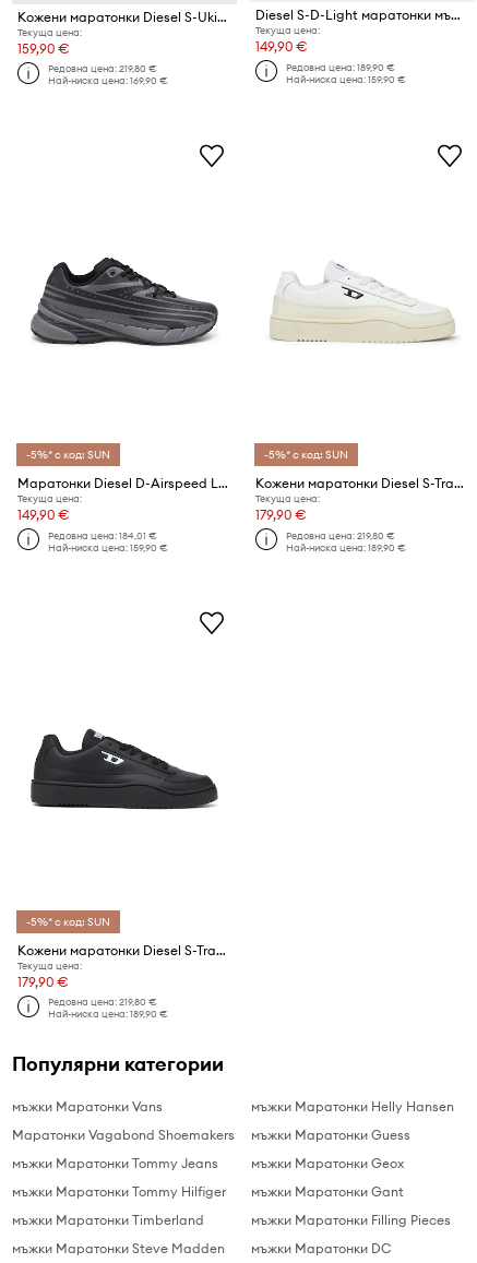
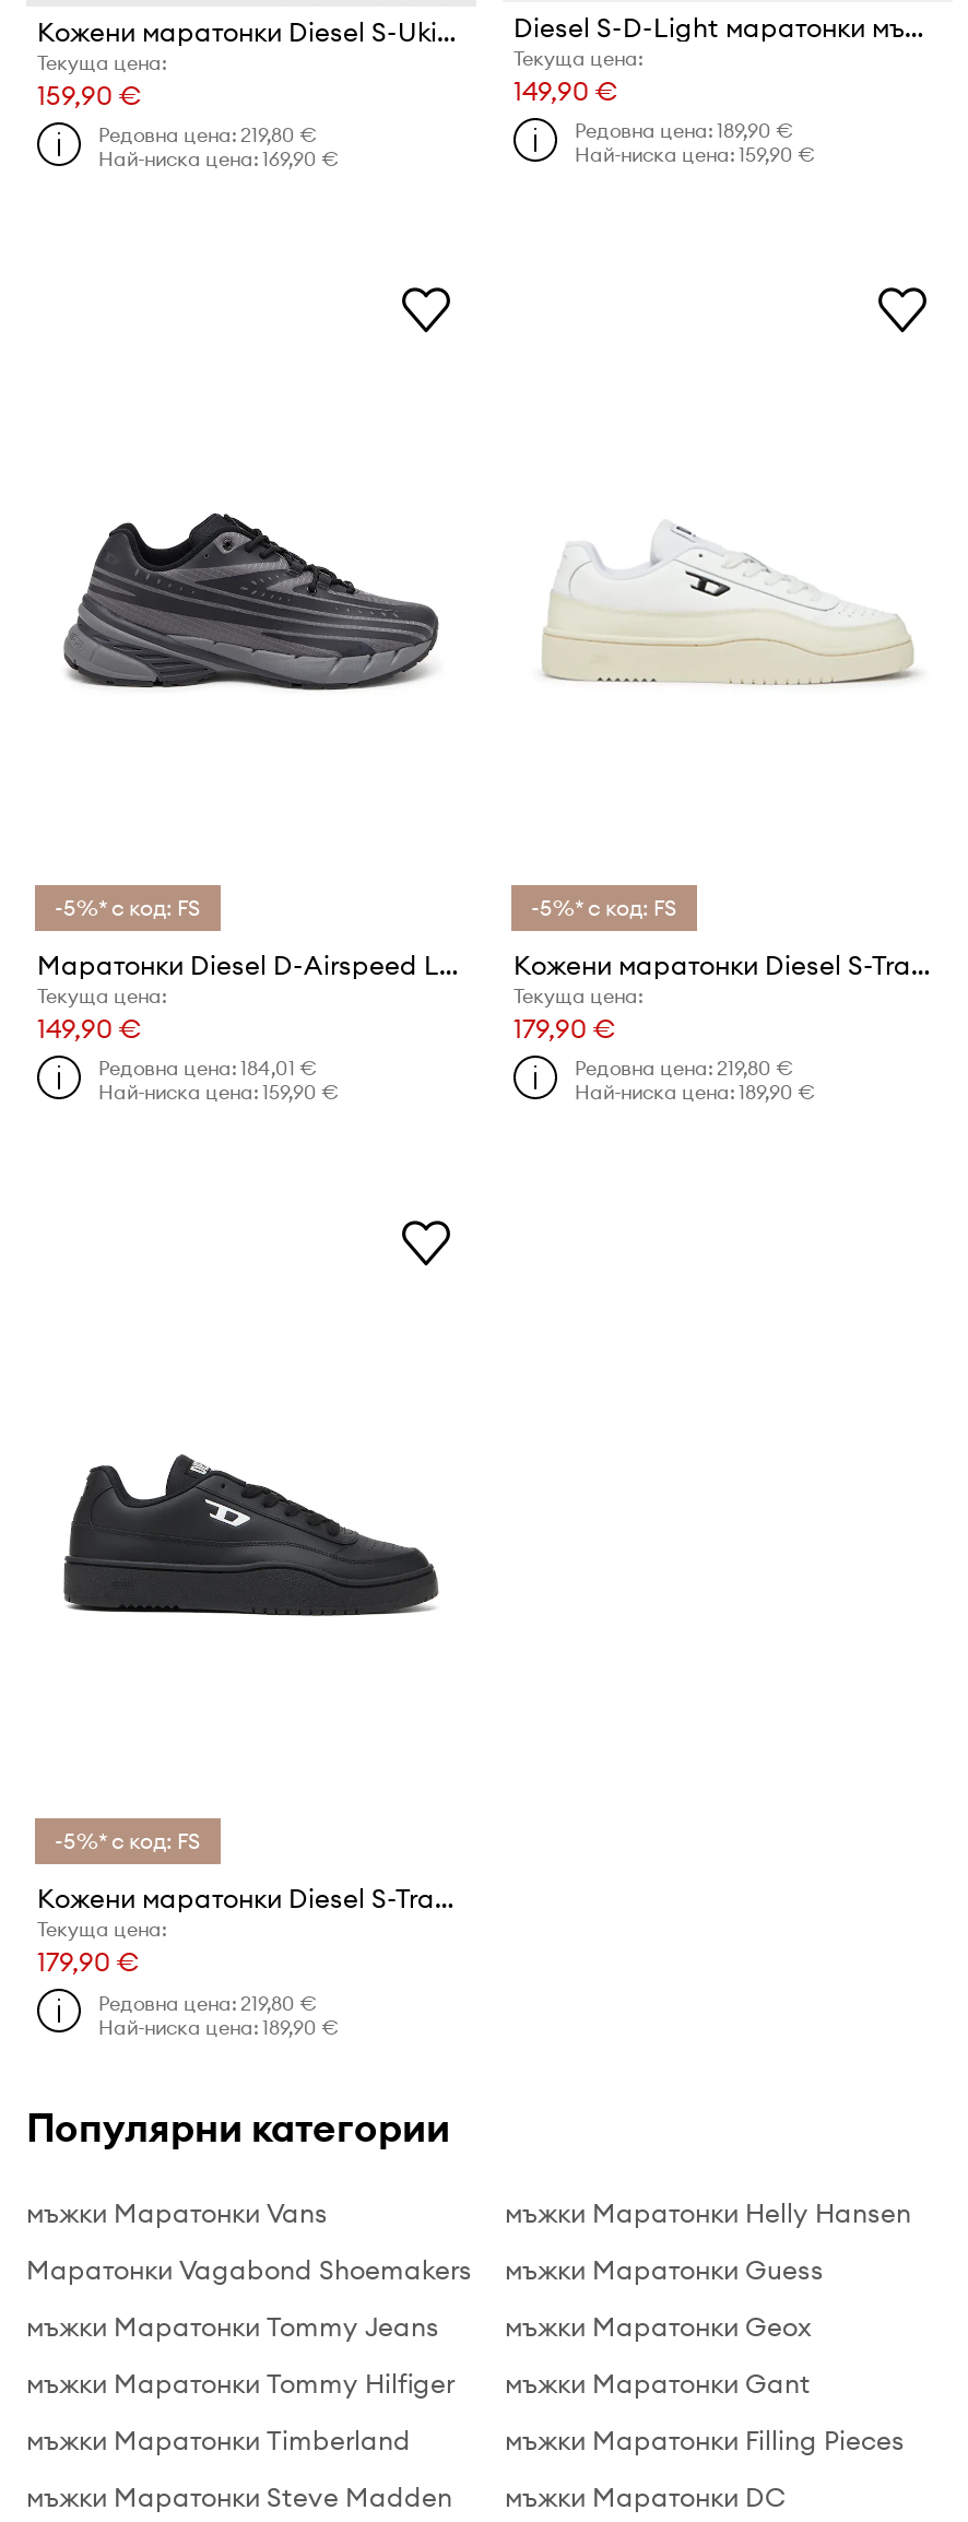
[26,448,110,462] -5%* с код: SUN -> [55,894,201,922] -5%* с код: FS
[264,448,348,462] -5%* с код: SUN -> [531,894,677,922] -5%* с код: FS
[26,914,110,928] -5%* с код: SUN -> [55,1828,201,1856] -5%* с код: FS

